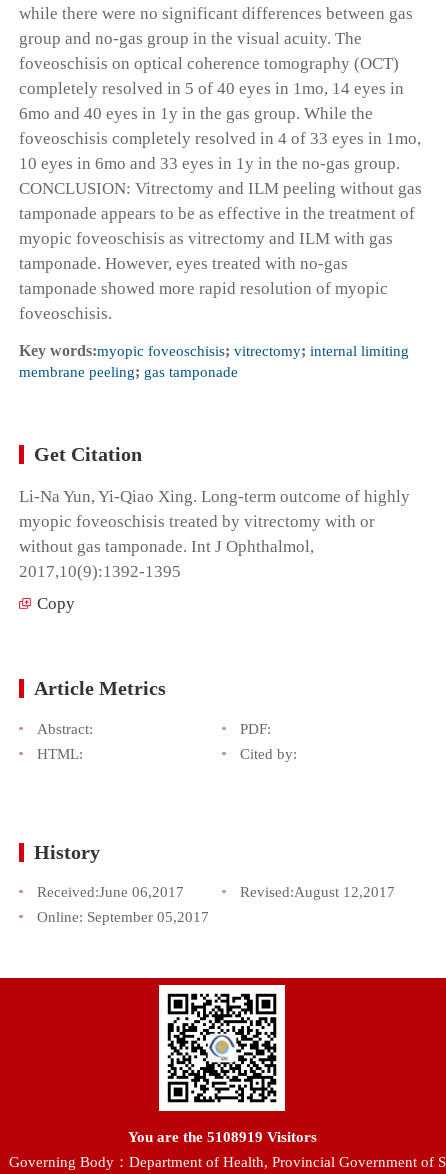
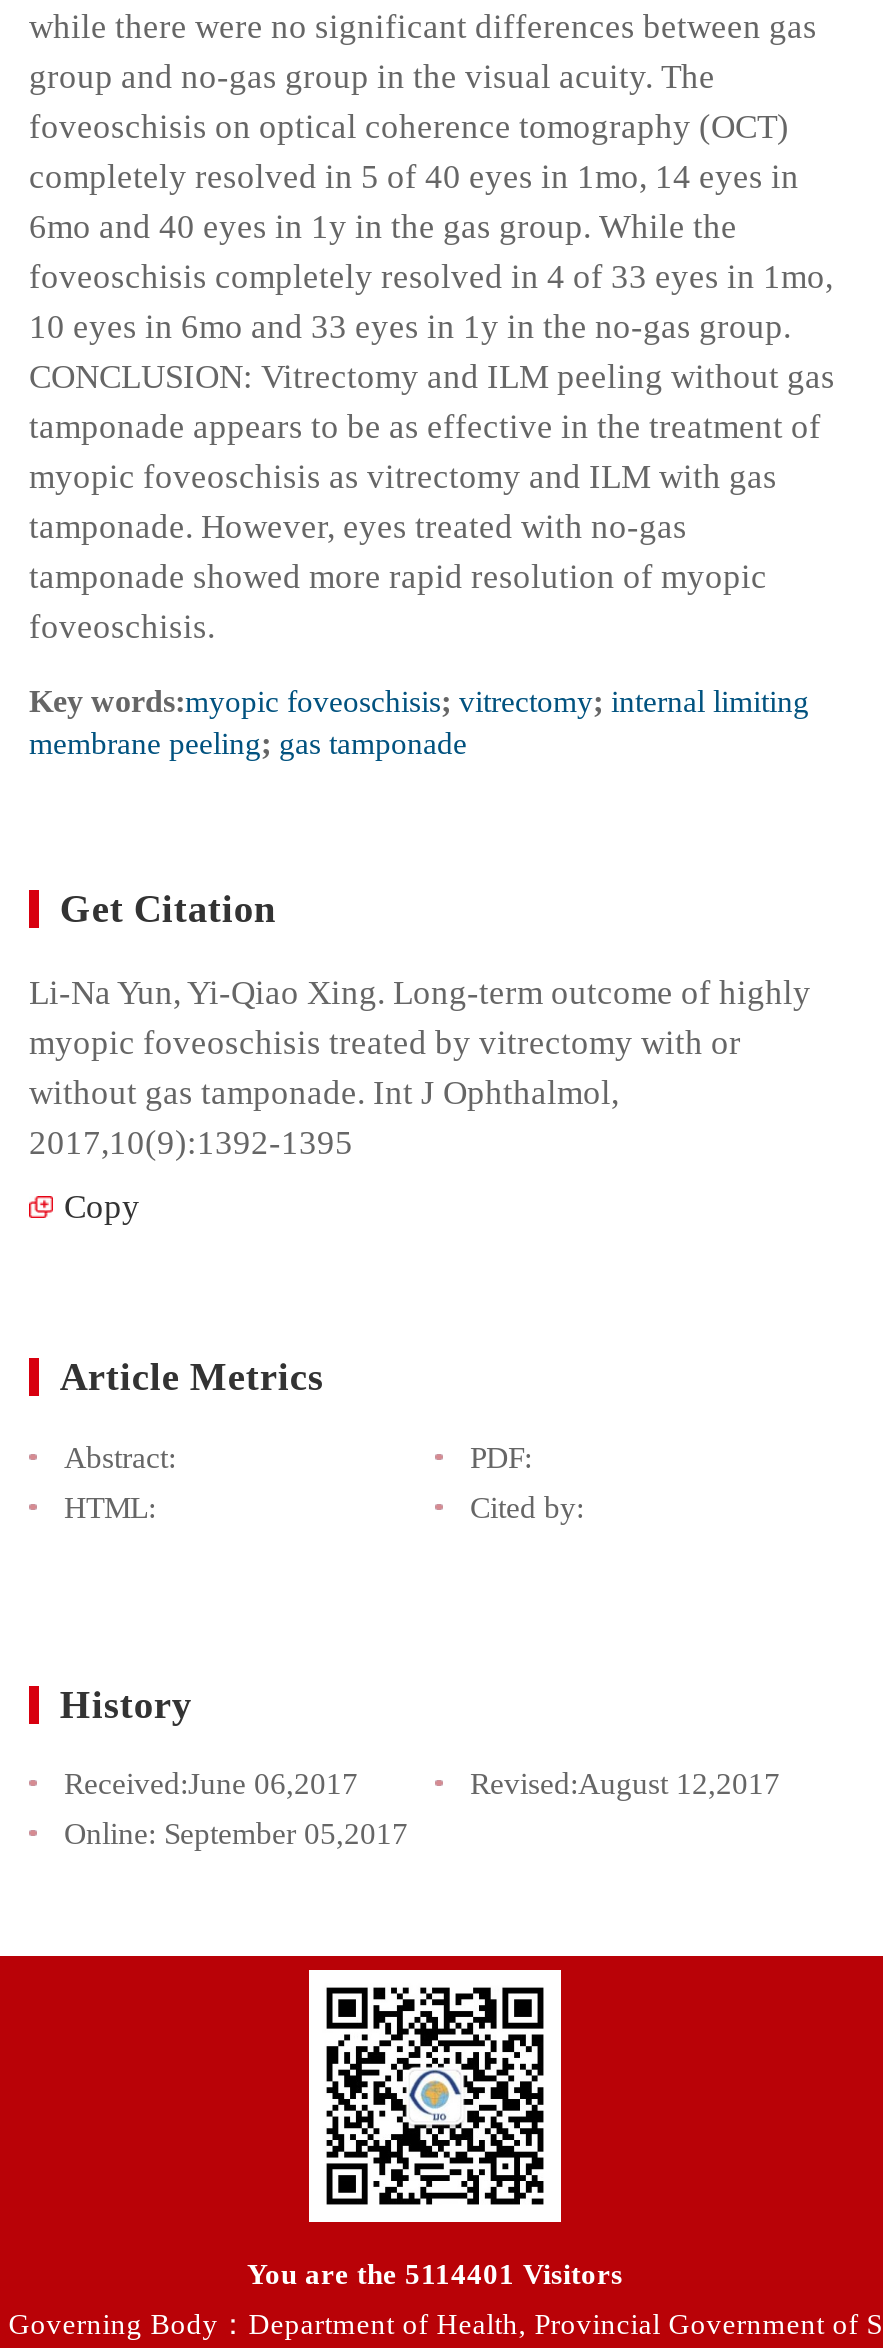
[127,1129,316,1145] You are the 5108919 Visitors -> [247,2257,623,2289] You are the 5114401 Visitors

